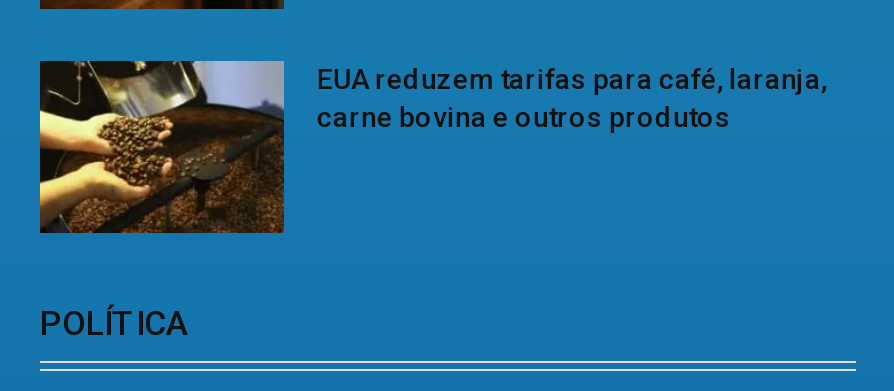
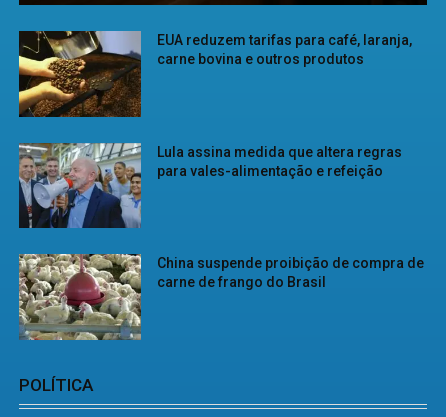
none -> [18,142,402,228] [image] | Lula assina medida que altera regras | para vales-alimentação e refeição
none -> [18,253,424,341] [image] | China suspende proibição de compra de | carne de frango do Brasil

